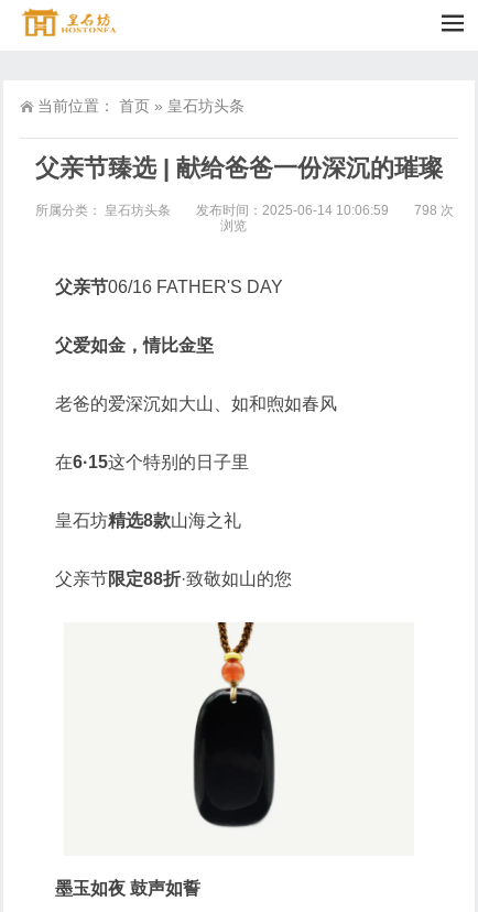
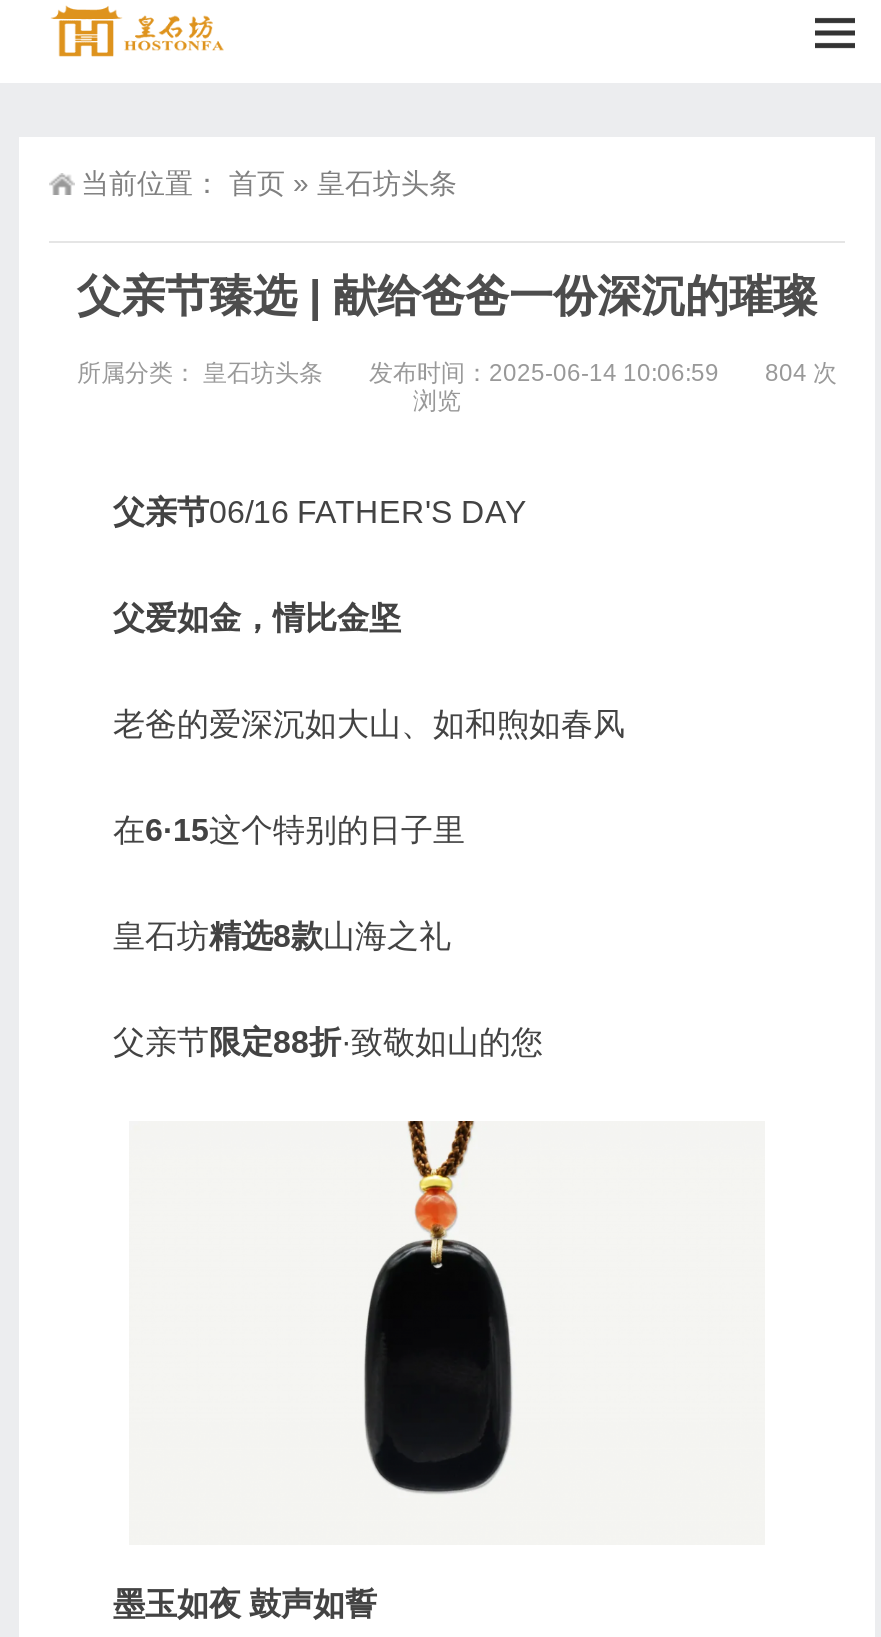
[35,203,454,218] 所属分类： 皇石坊头条 发布时间：2025-06-14 10:06:59 798 次 -> [77,359,837,387] 所属分类： 皇石坊头条 发布时间：2025-06-14 10:06:59 804 次

